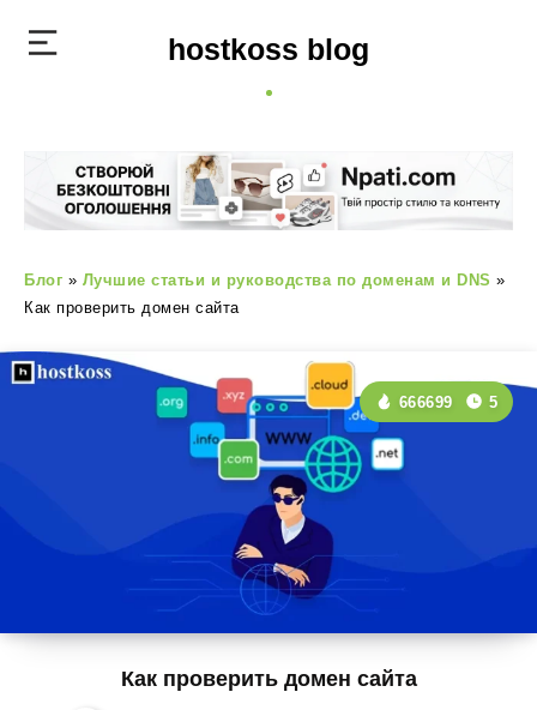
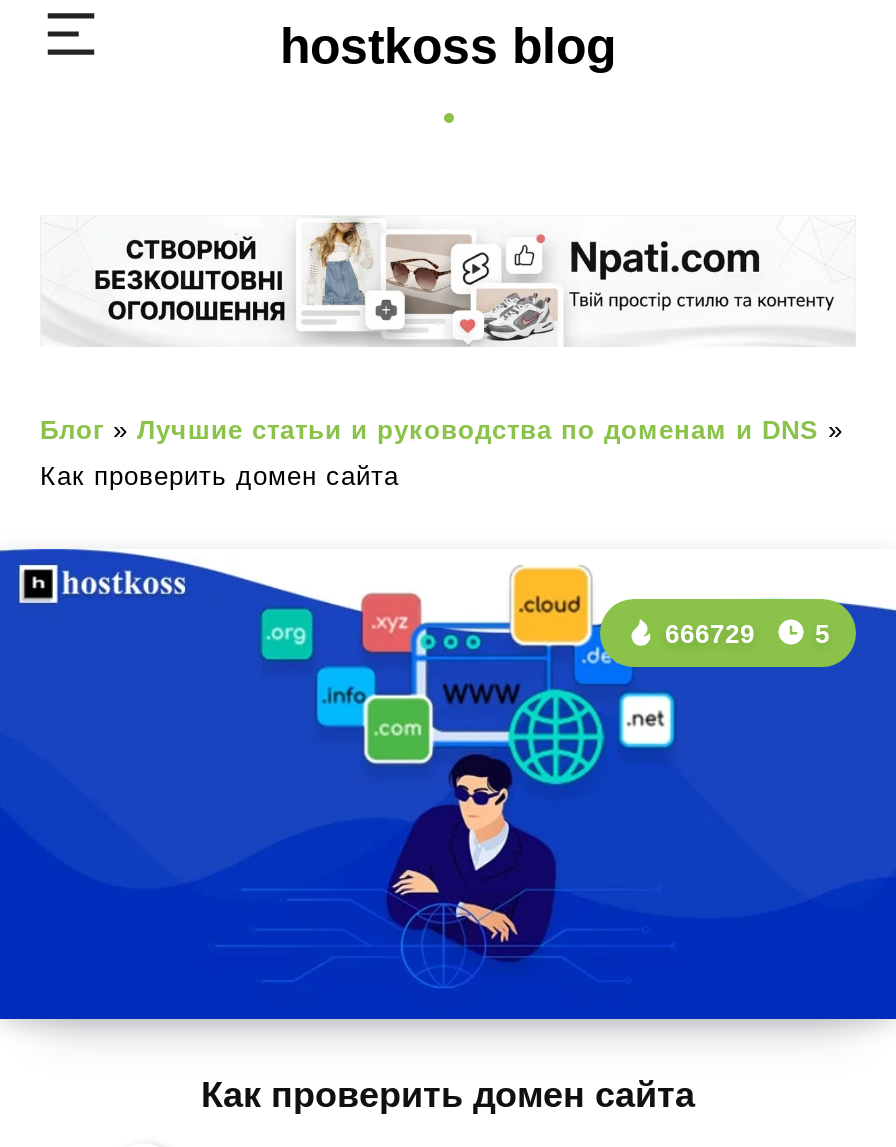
[393,393,497,411] 666699 5 -> [656,618,830,648] 666729 5

